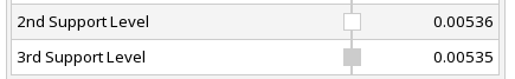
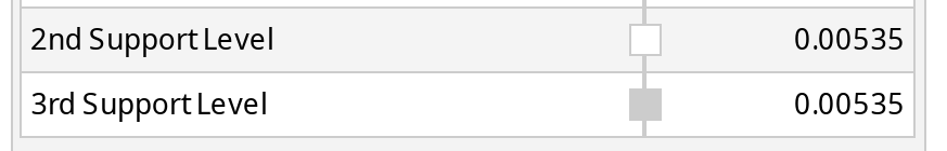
[433,10,494,32] 0.00536 -> [794,19,905,58] 0.00535

